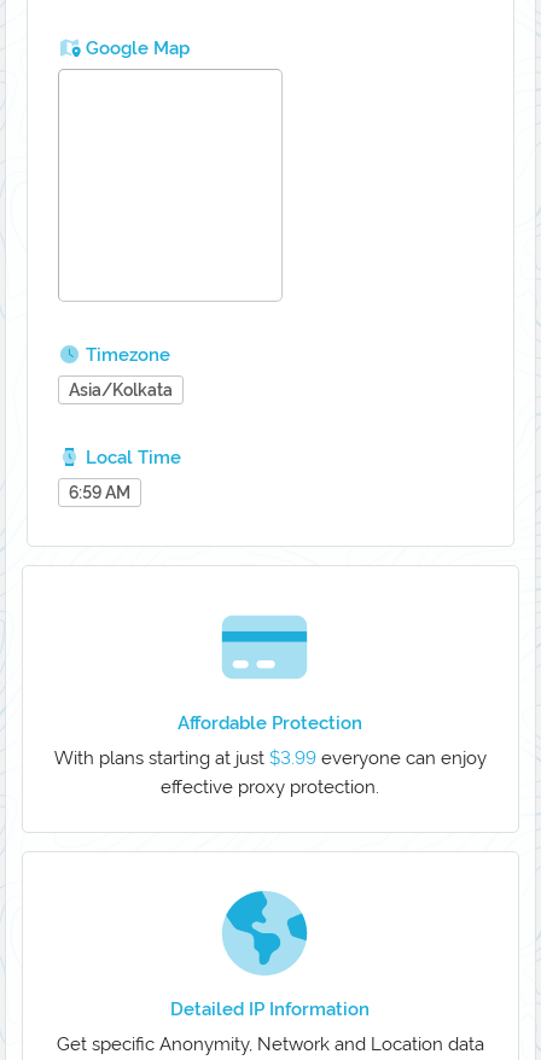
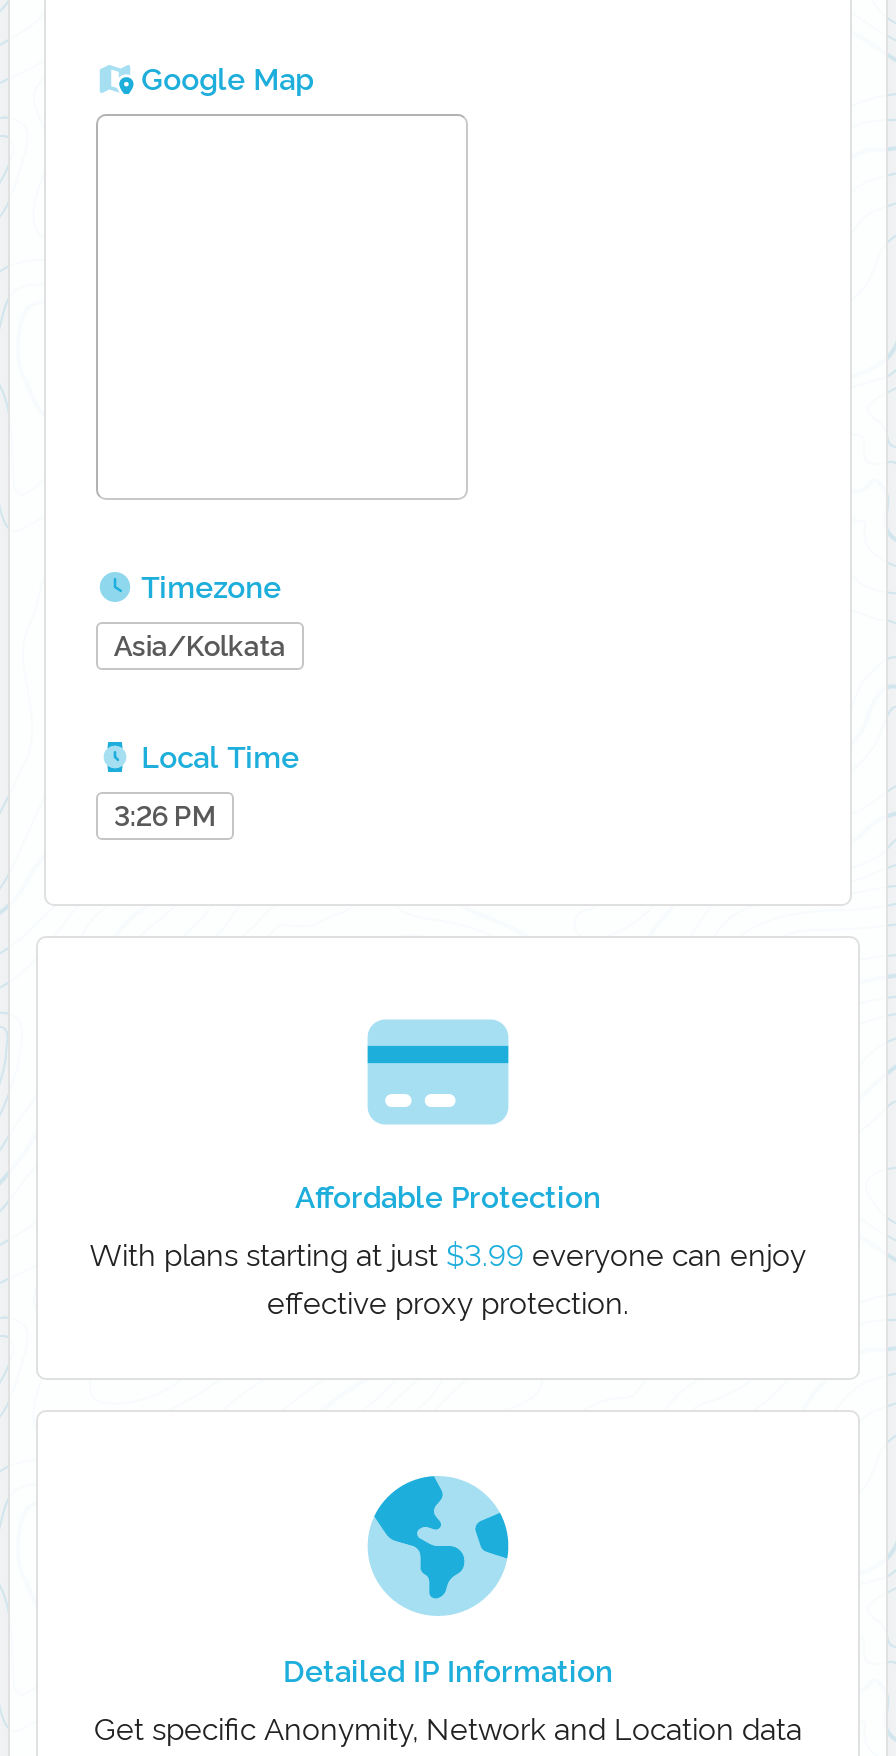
[69,482,130,502] 6:59 AM -> [114,799,216,831] 3:26 PM

